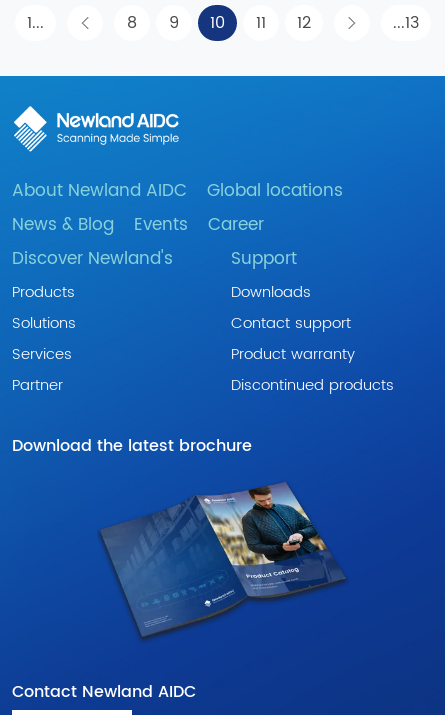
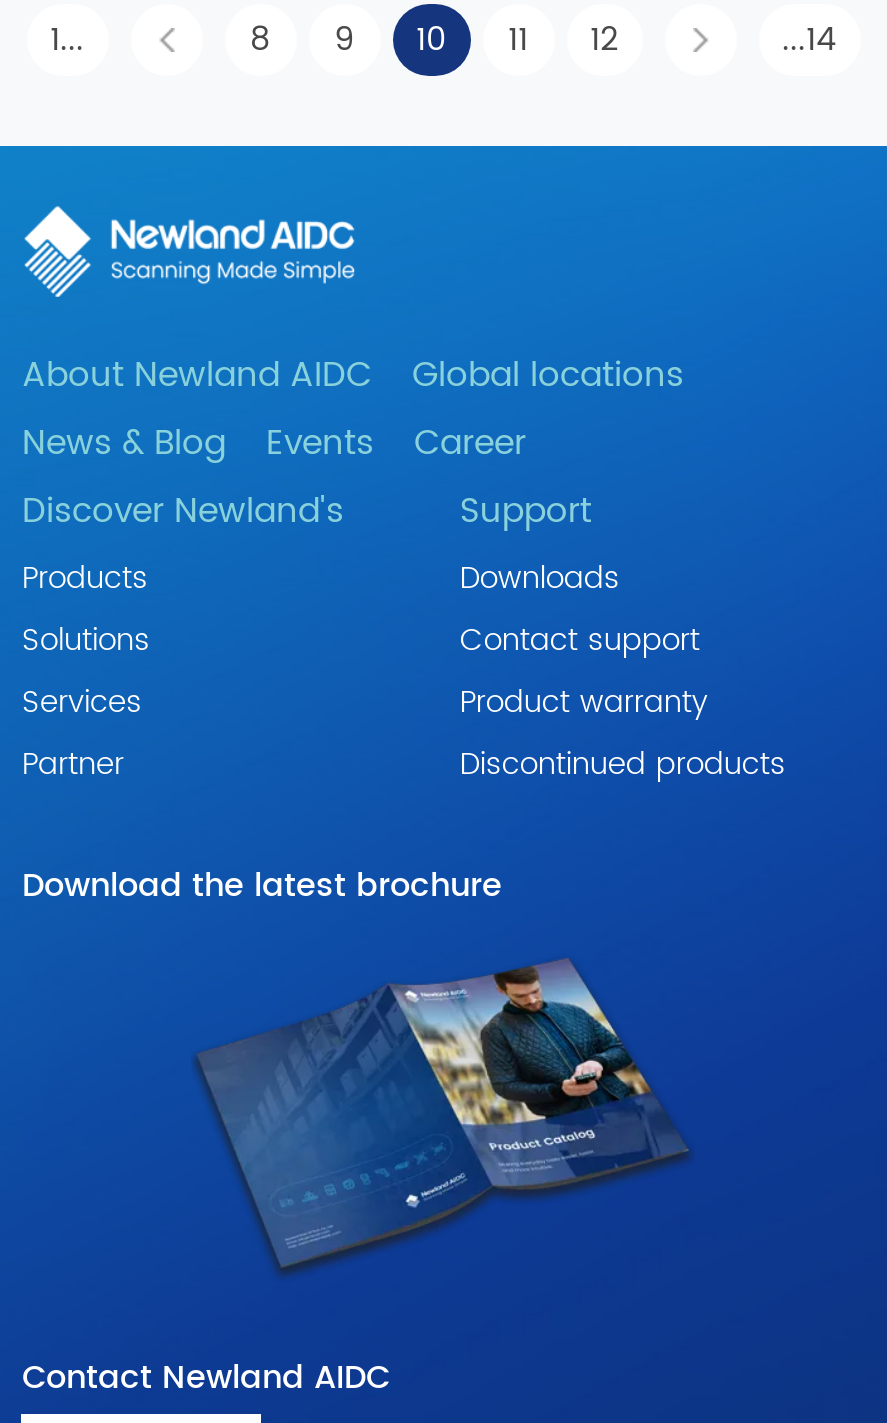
[393,10,419,36] ...13 -> [782,15,836,67] ...14

